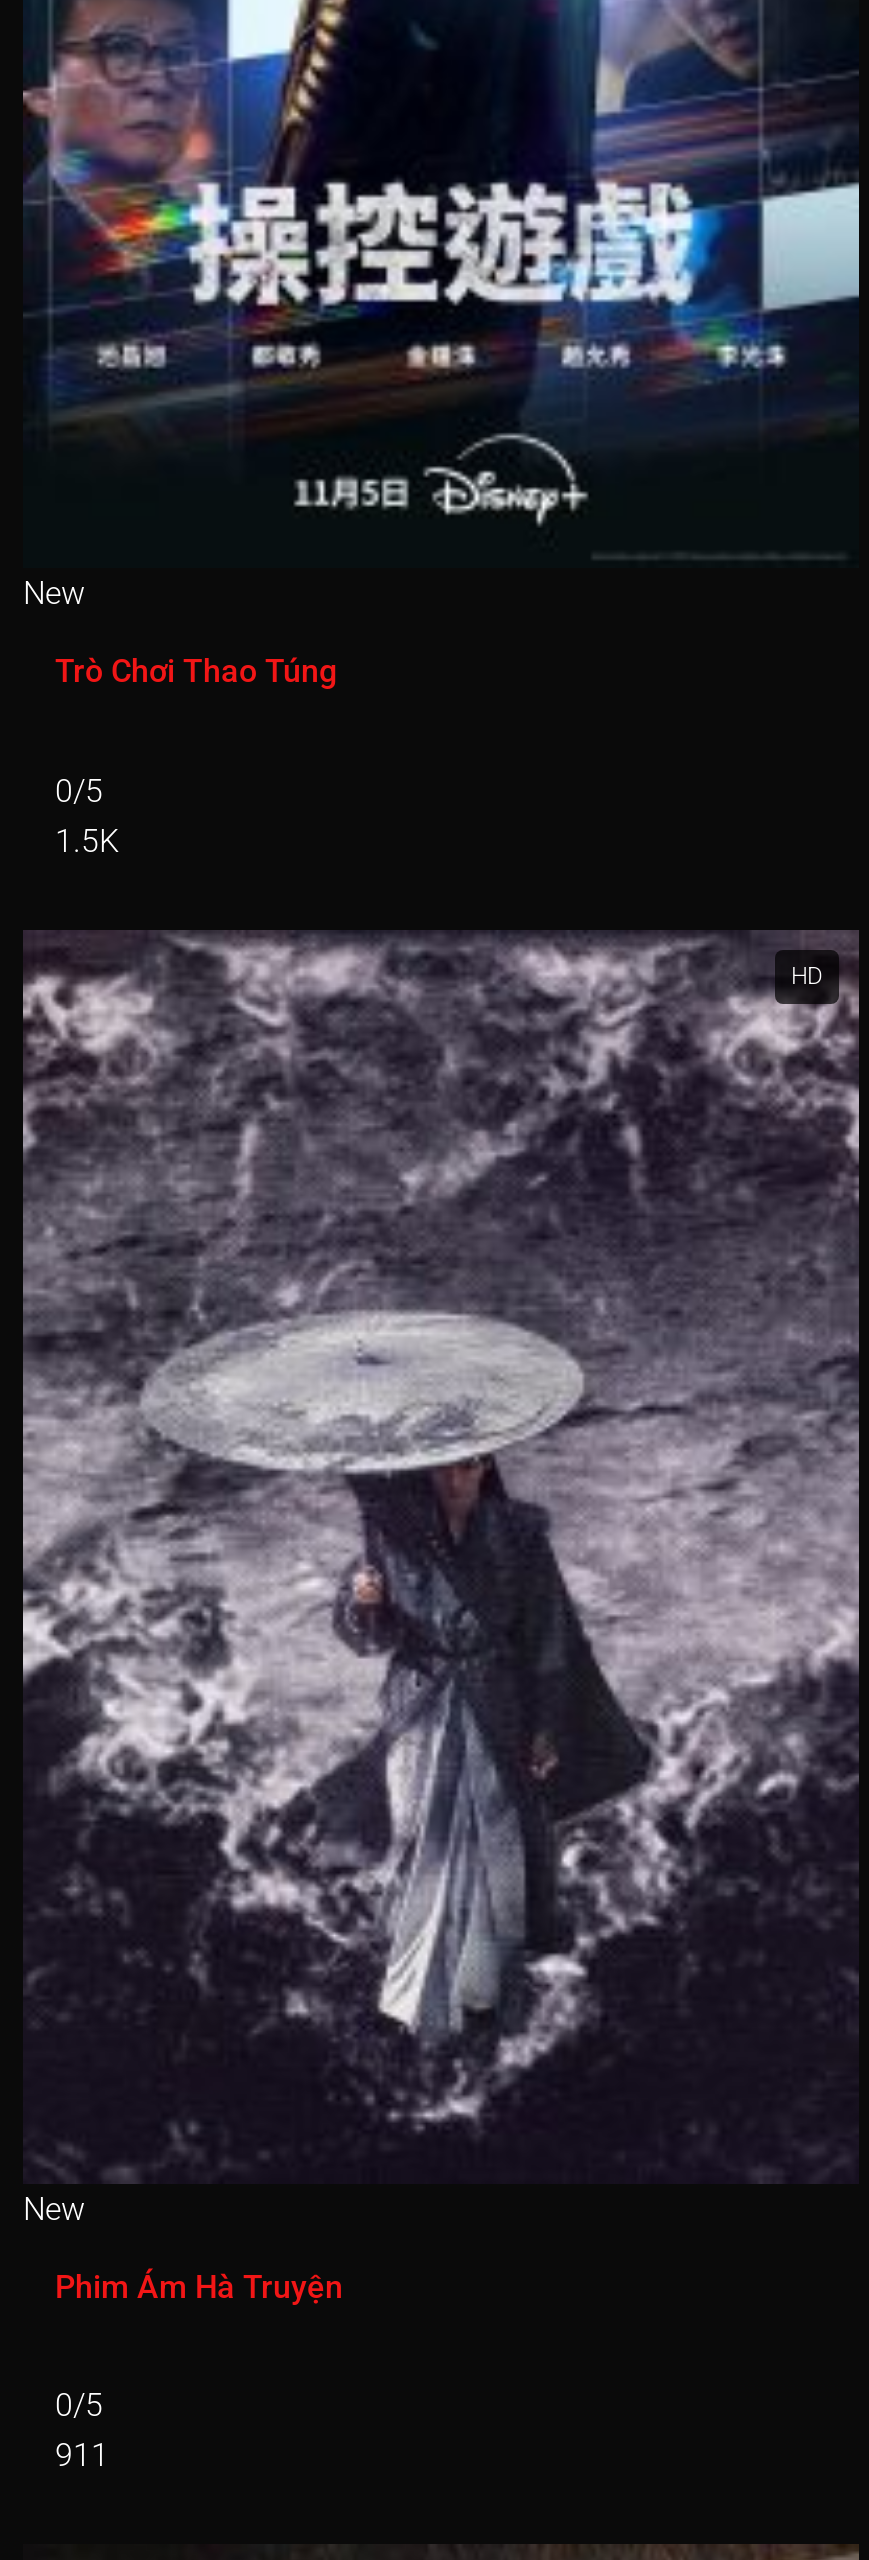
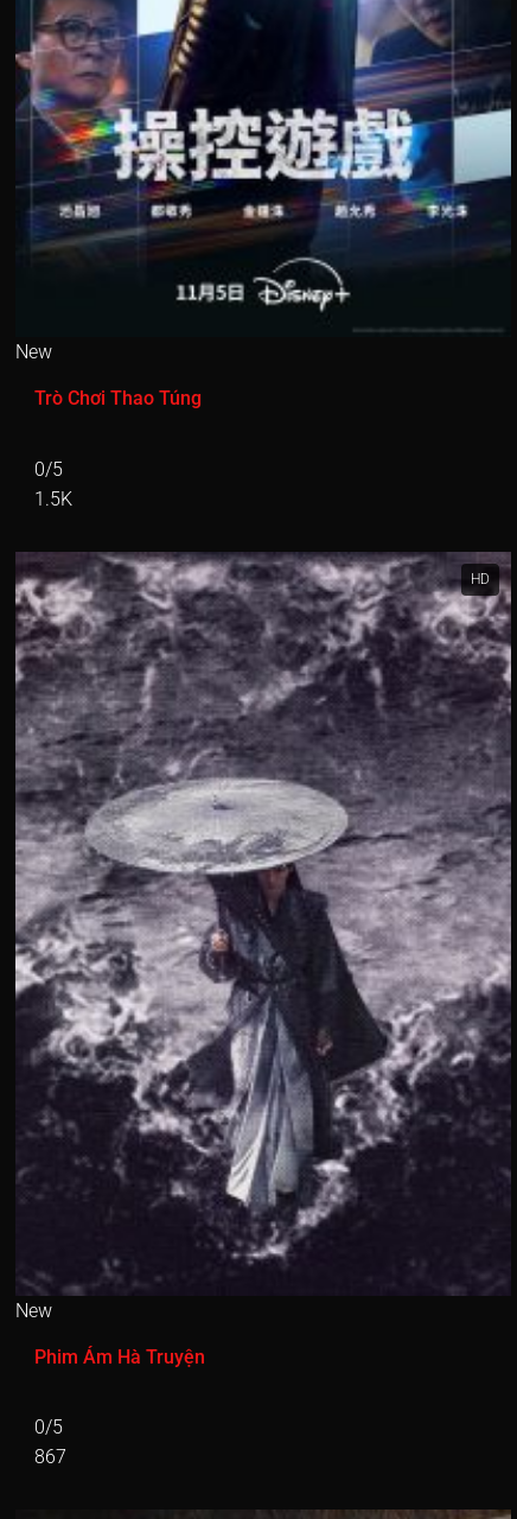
[55,2437,109,2475] 911 -> [34,1446,66,1468] 867

